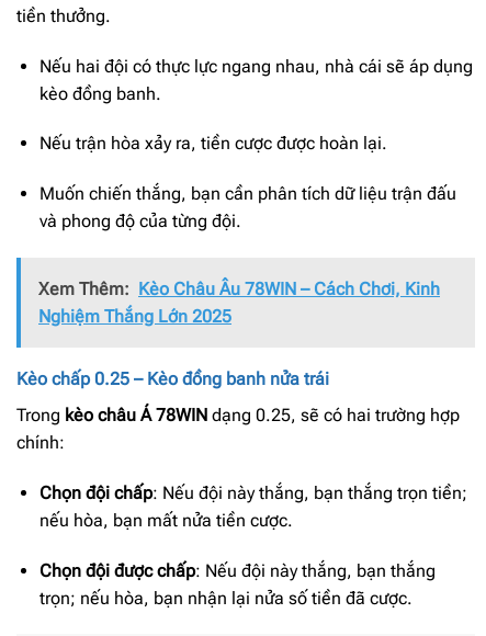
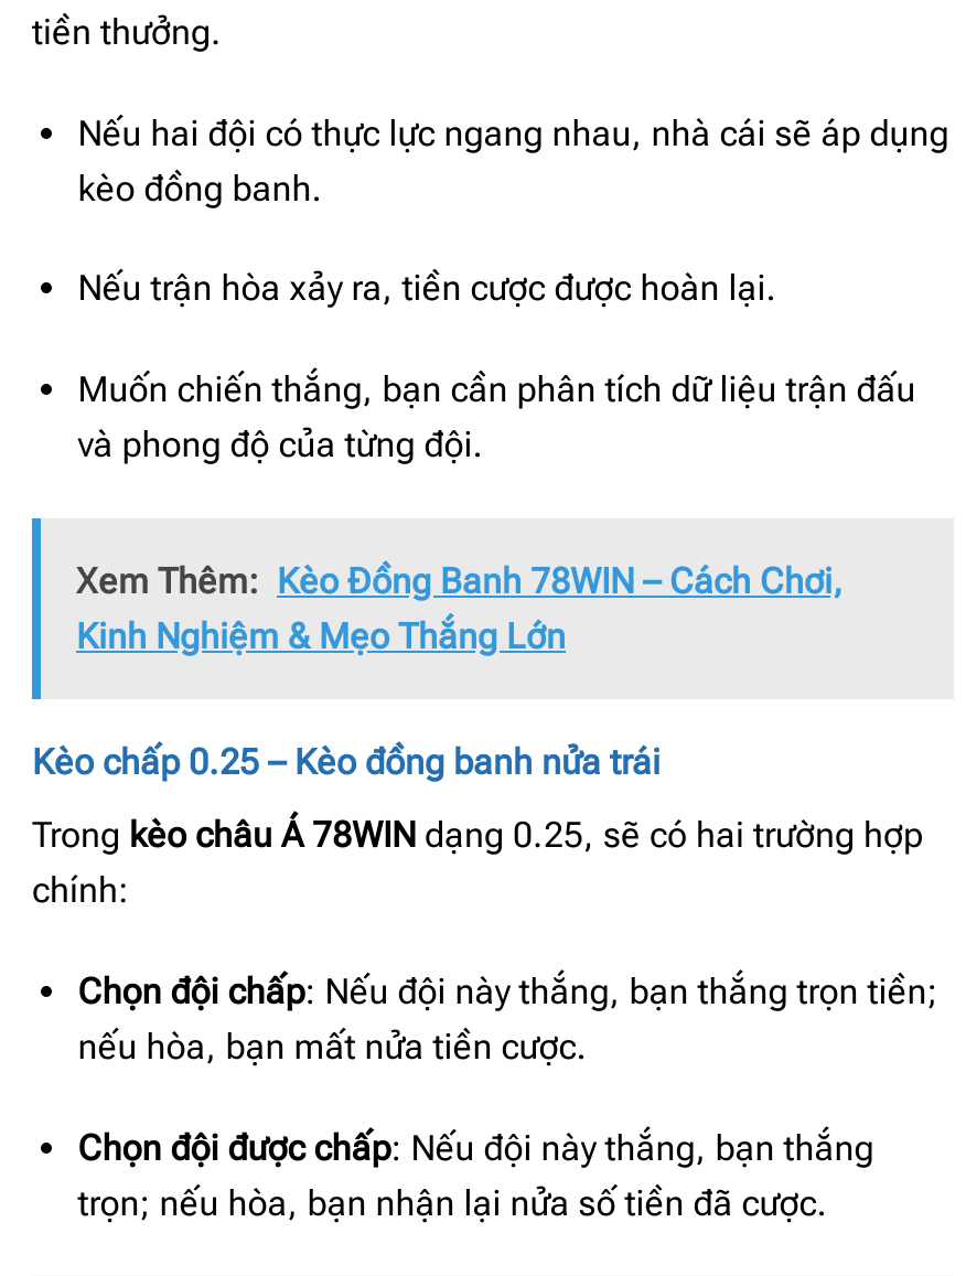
[38,279,440,327] Xem Thêm: Kèo Châu Âu 78WIN – Cách Chơi, Kinh | Nghiệm Thắng Lớn 2025 -> [76,560,844,658] Xem Thêm: Kèo Đồng Banh 78WIN – Cách Chơi, | Kinh Nghiệm & Mẹo Thắng Lớn

